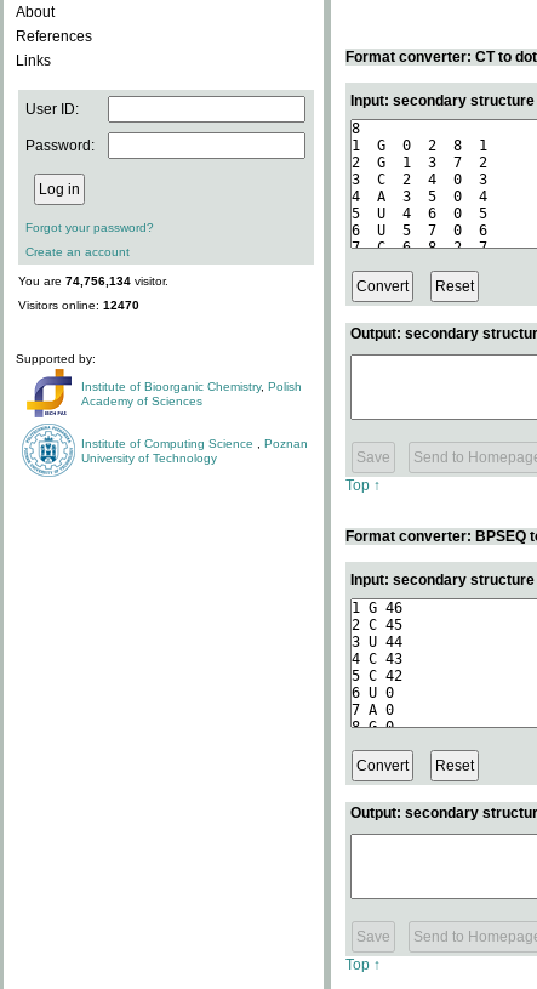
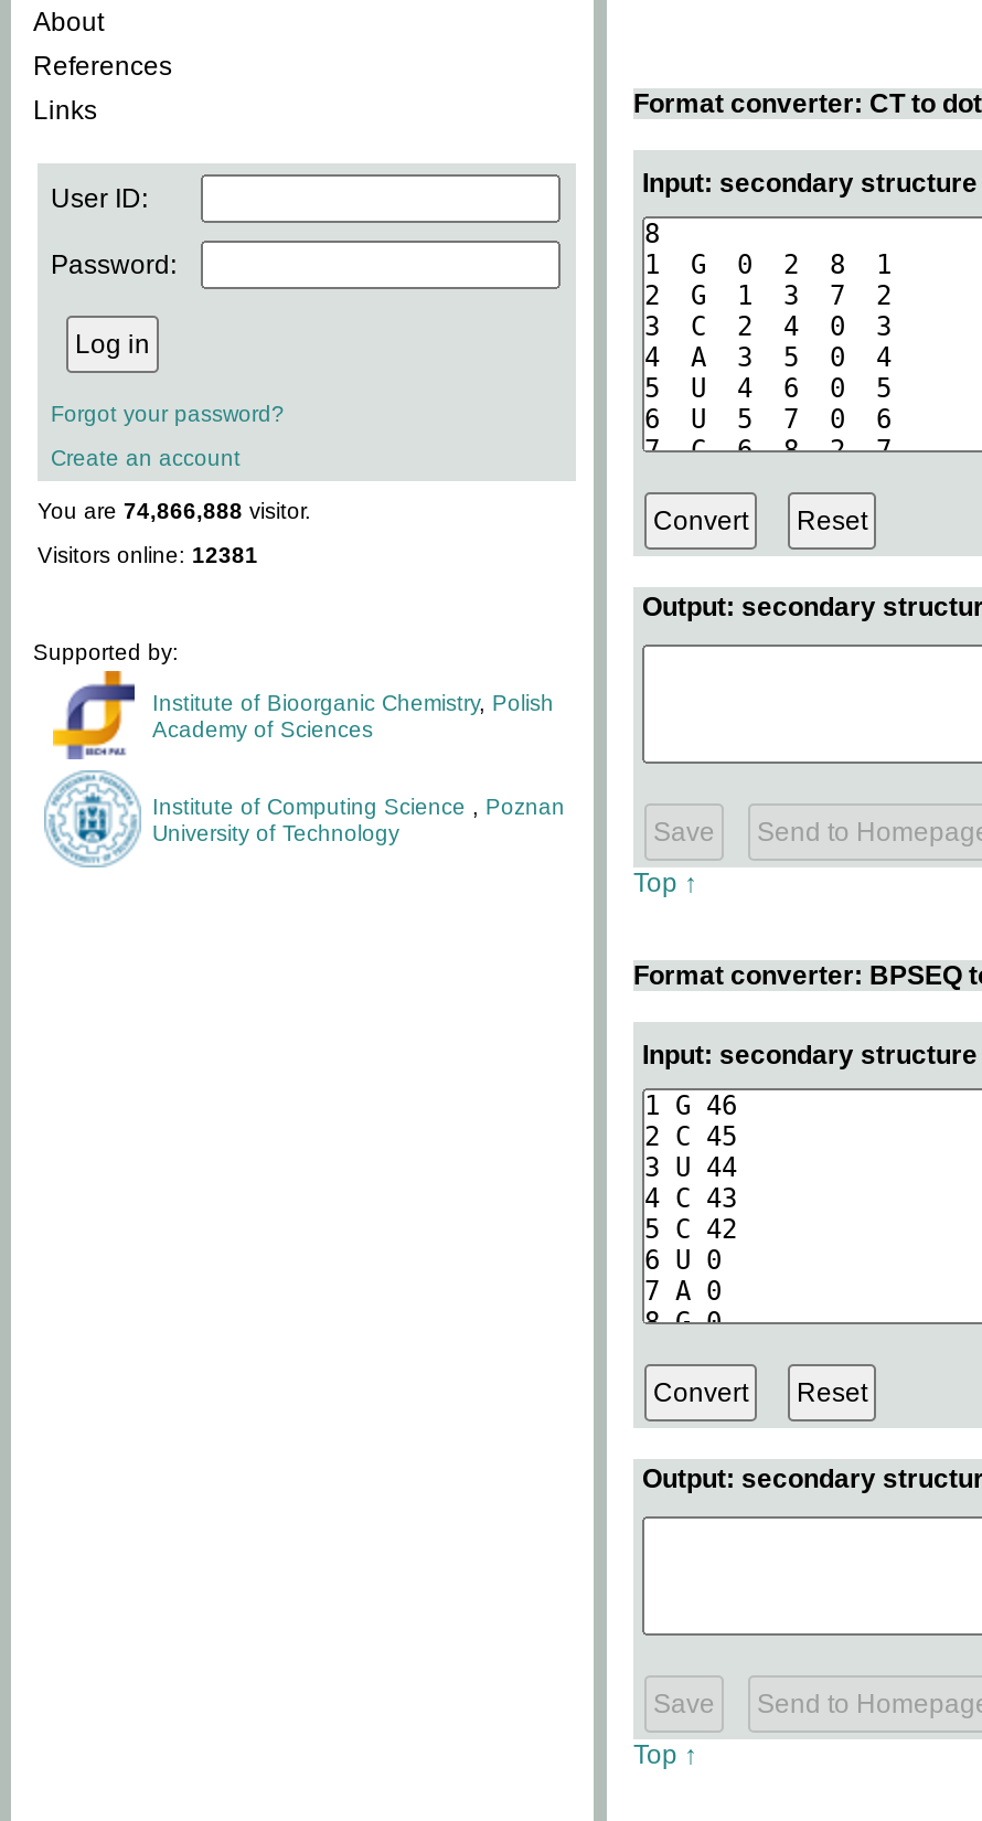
[18,274,168,288] You are 74,756,134 visitor. -> [38,499,311,523] You are 74,866,888 visitor.
[18,299,139,312] Visitors online: 12470 -> [38,543,258,567] Visitors online: 12381

